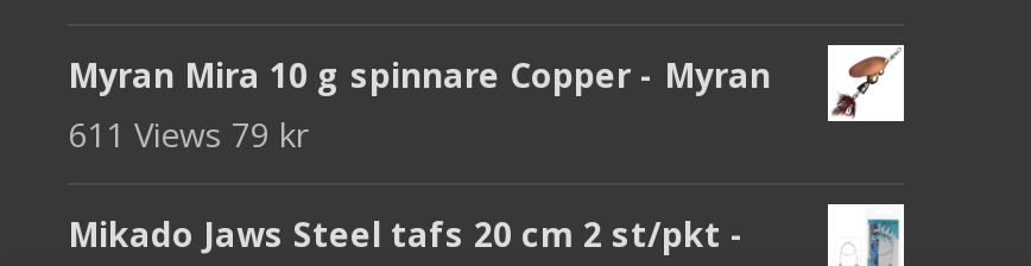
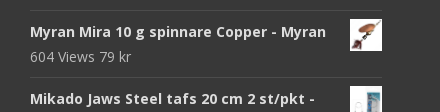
[68,112,308,157] 611 Views 79 kr -> [30,47,131,66] 604 Views 79 kr

